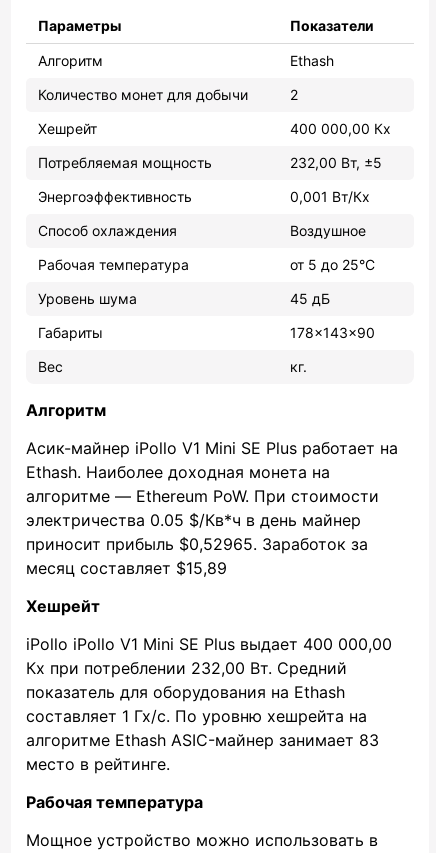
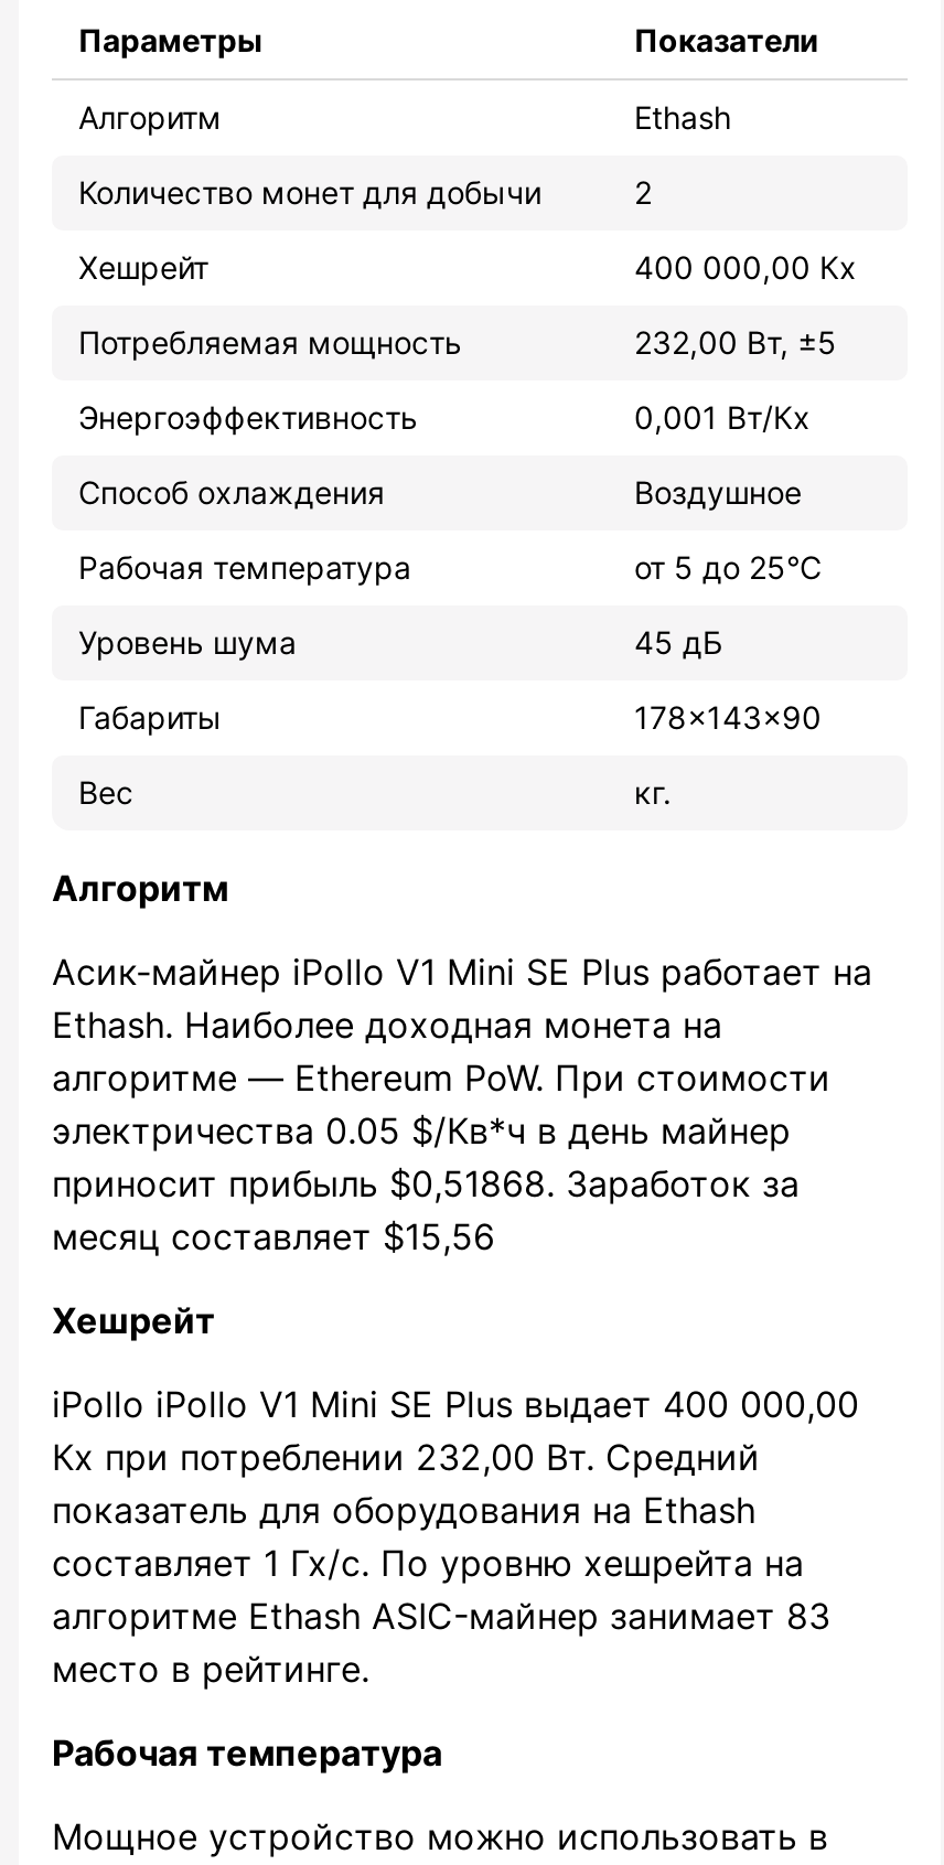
[26,533,368,553] приносит прибыль $0,52965. Заработок за -> [52,1160,800,1204] приносит прибыль $0,51868. Заработок за
[26,557,227,577] месяц составляет $15,89 -> [52,1213,495,1257] месяц составляет $15,56

